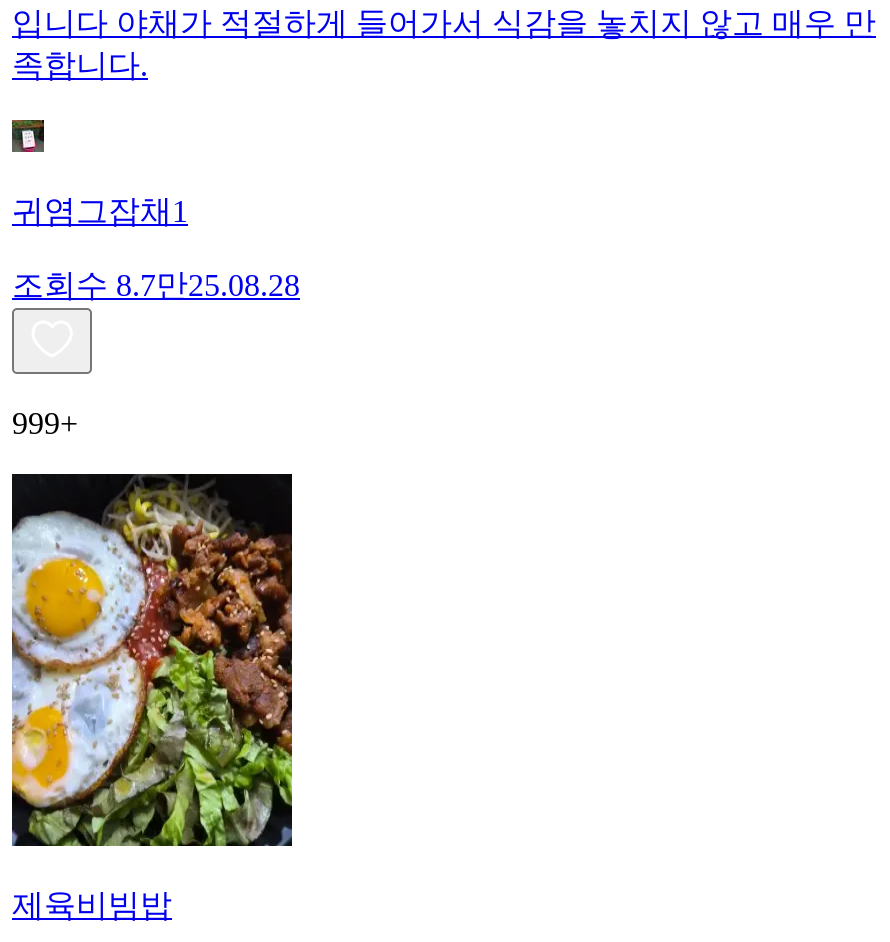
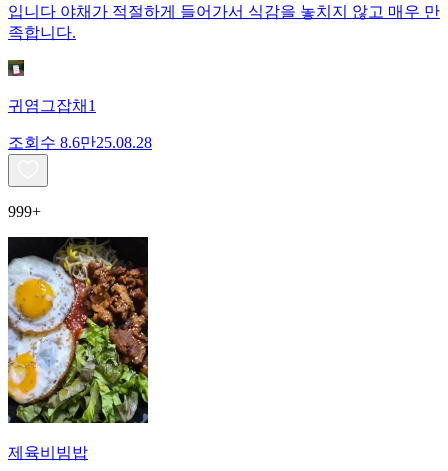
[12,267,300,301] 조회수 8.7만 25.08.28 -> [8,134,152,151] 조회수 8.6만 25.08.28

